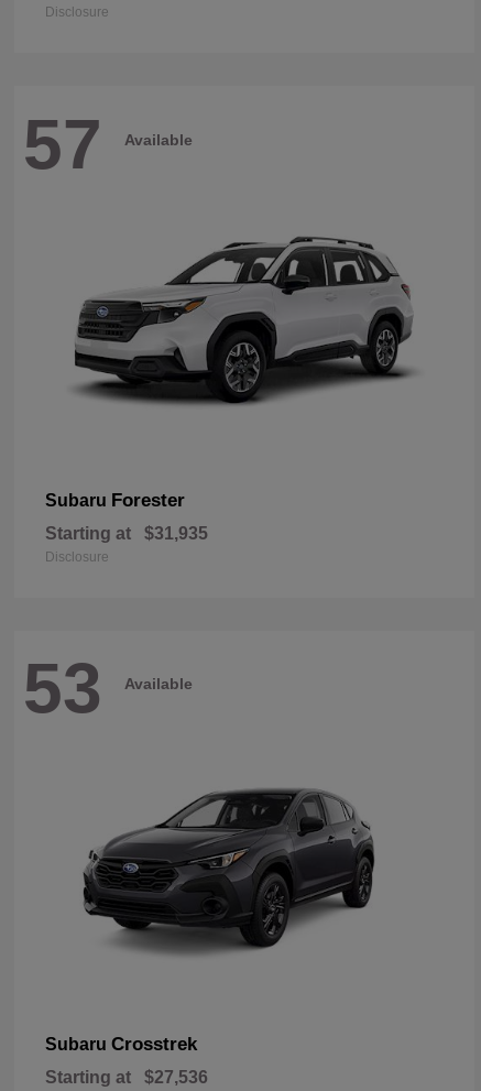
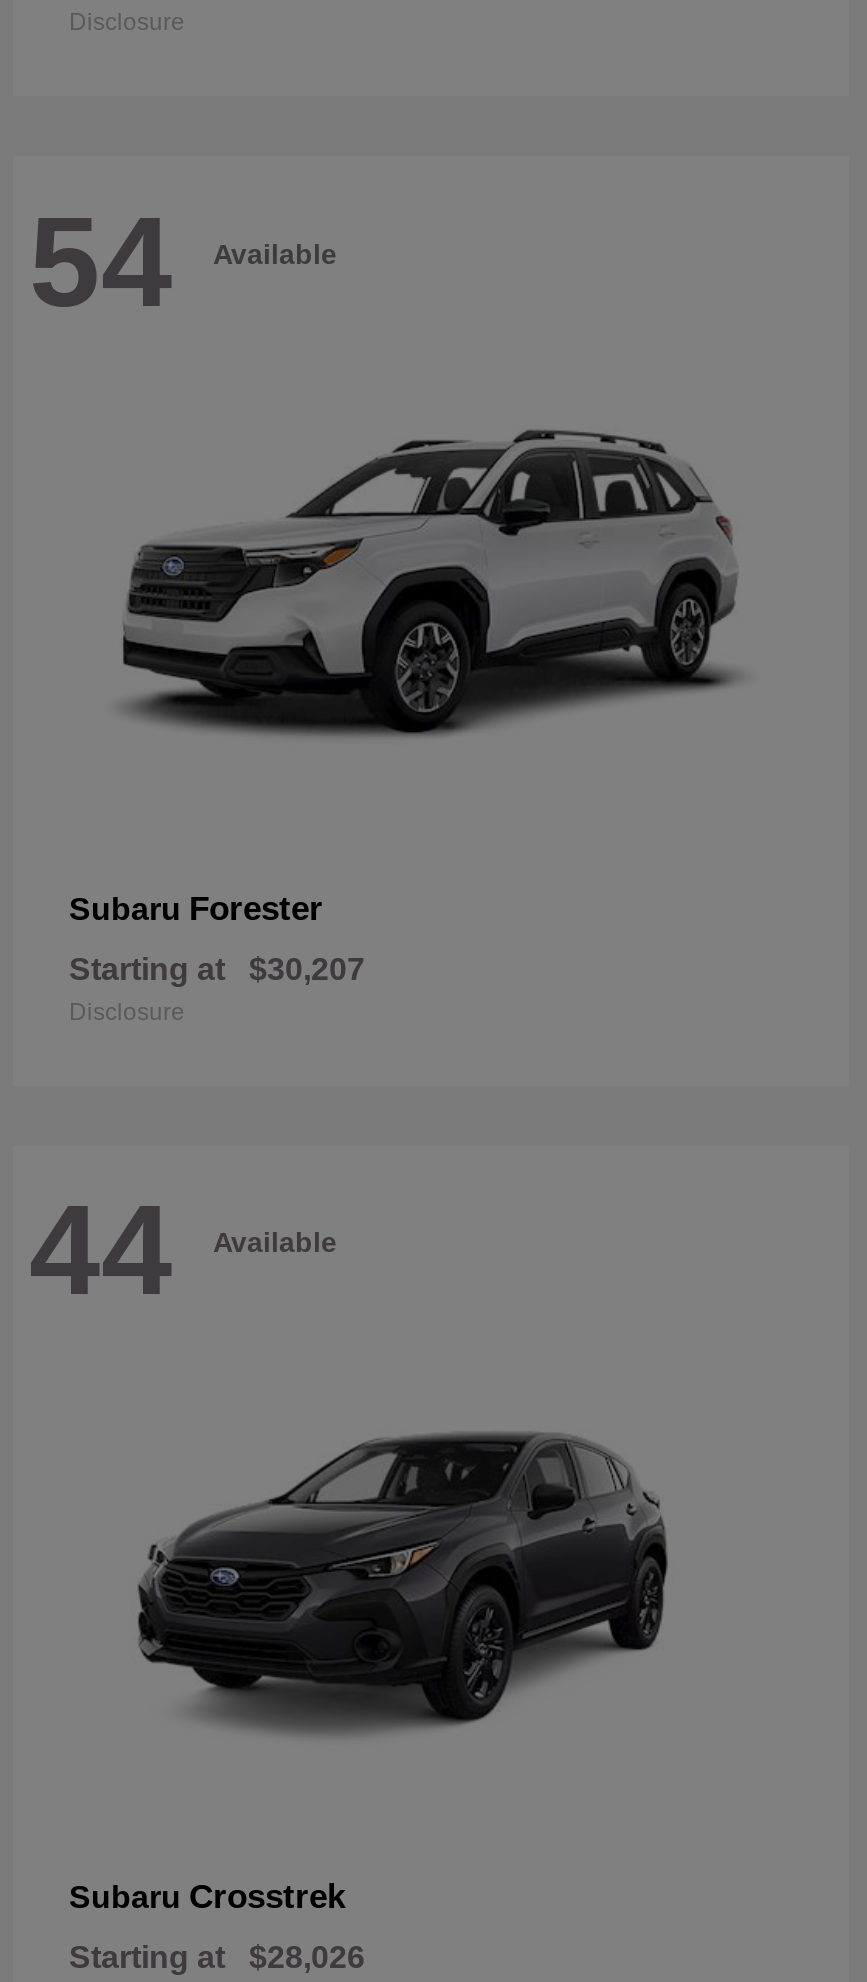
[23,105,193,184] 57 Available -> [29,190,337,334] 54 Available
[45,524,208,543] Starting at $31,935 -> [69,952,365,986] Starting at $30,207
[23,649,193,728] 53 Available -> [29,1179,337,1323] 44 Available
[45,1068,208,1087] Starting at $27,536 -> [69,1940,365,1974] Starting at $28,026

